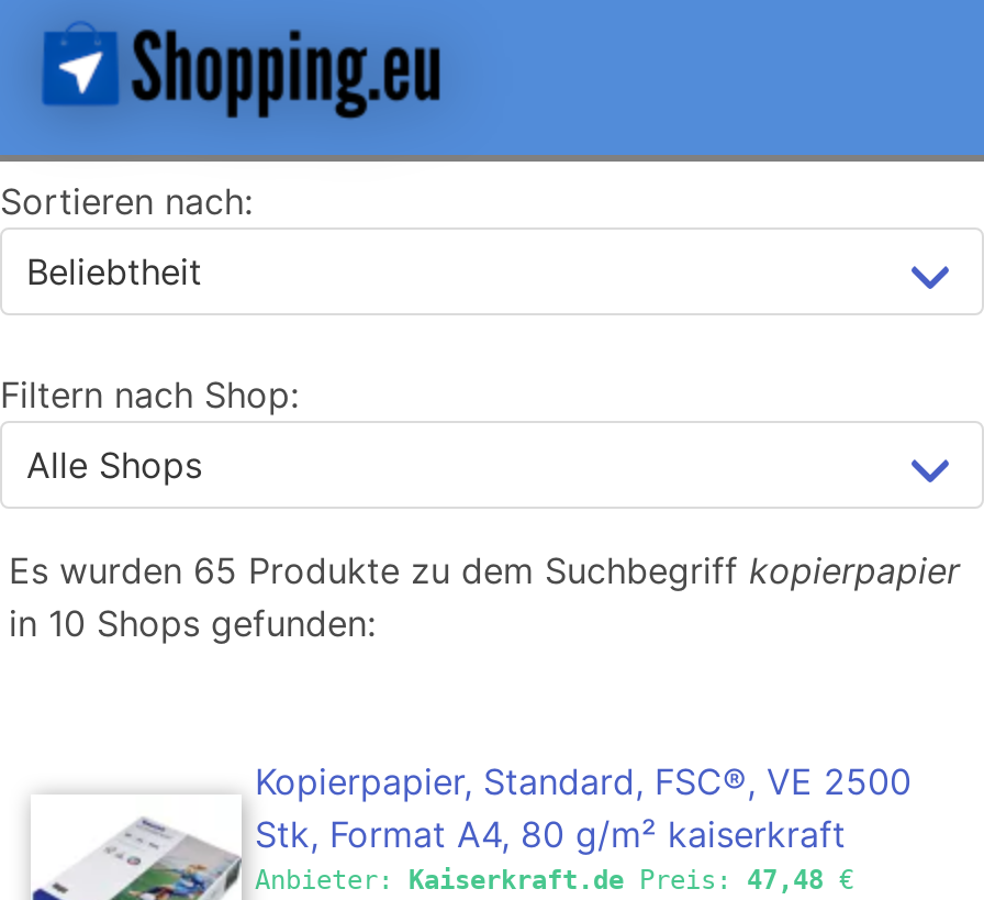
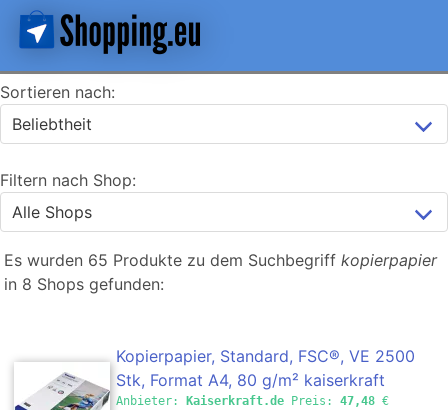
[9,601,376,645] in 10 Shops gefunden: -> [4,274,164,294] in 8 Shops gefunden:

